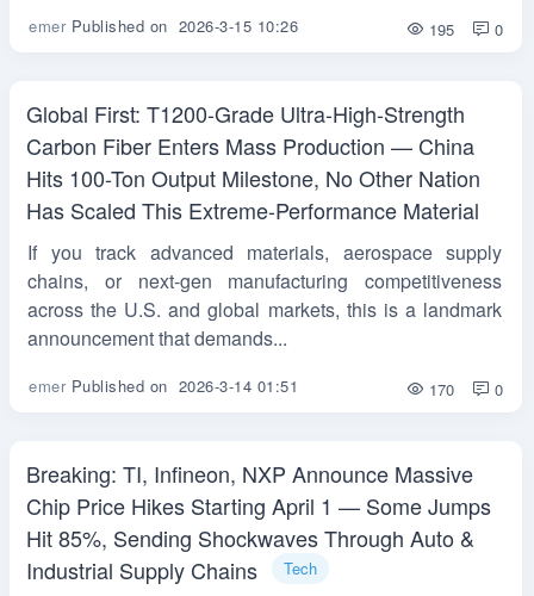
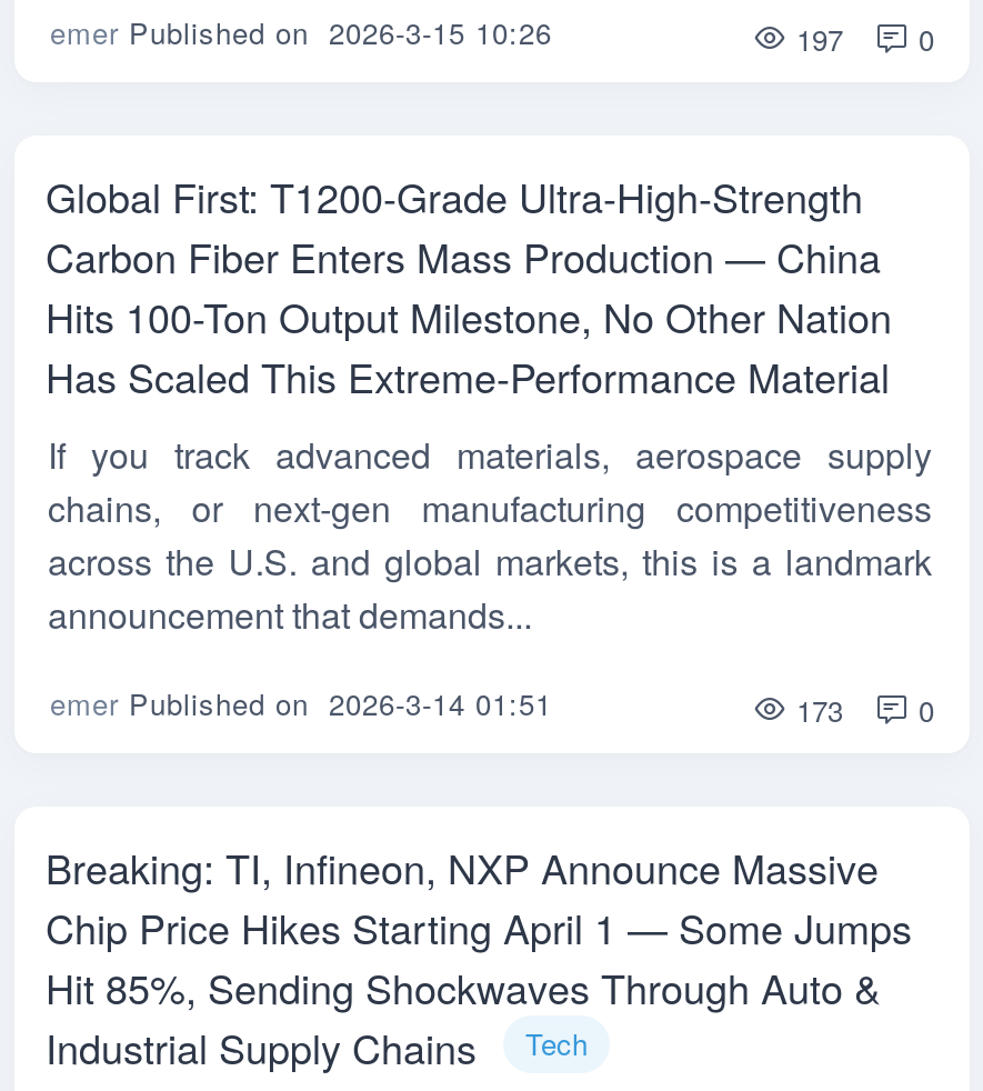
[424,17,454,40] 195 -> [788,17,843,59] 197
[424,377,454,400] 170 -> [788,688,843,730] 173

